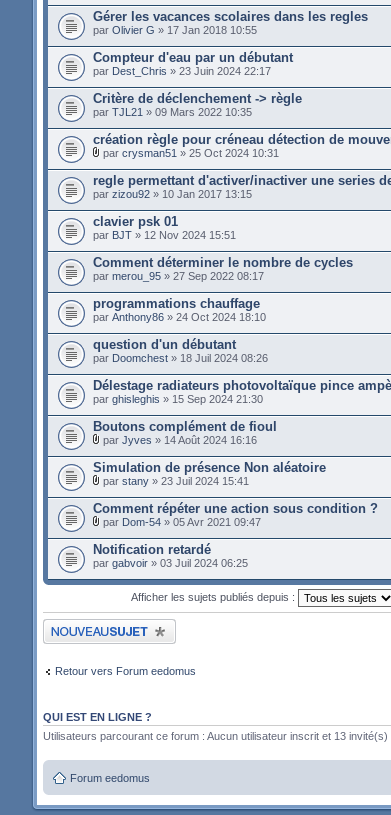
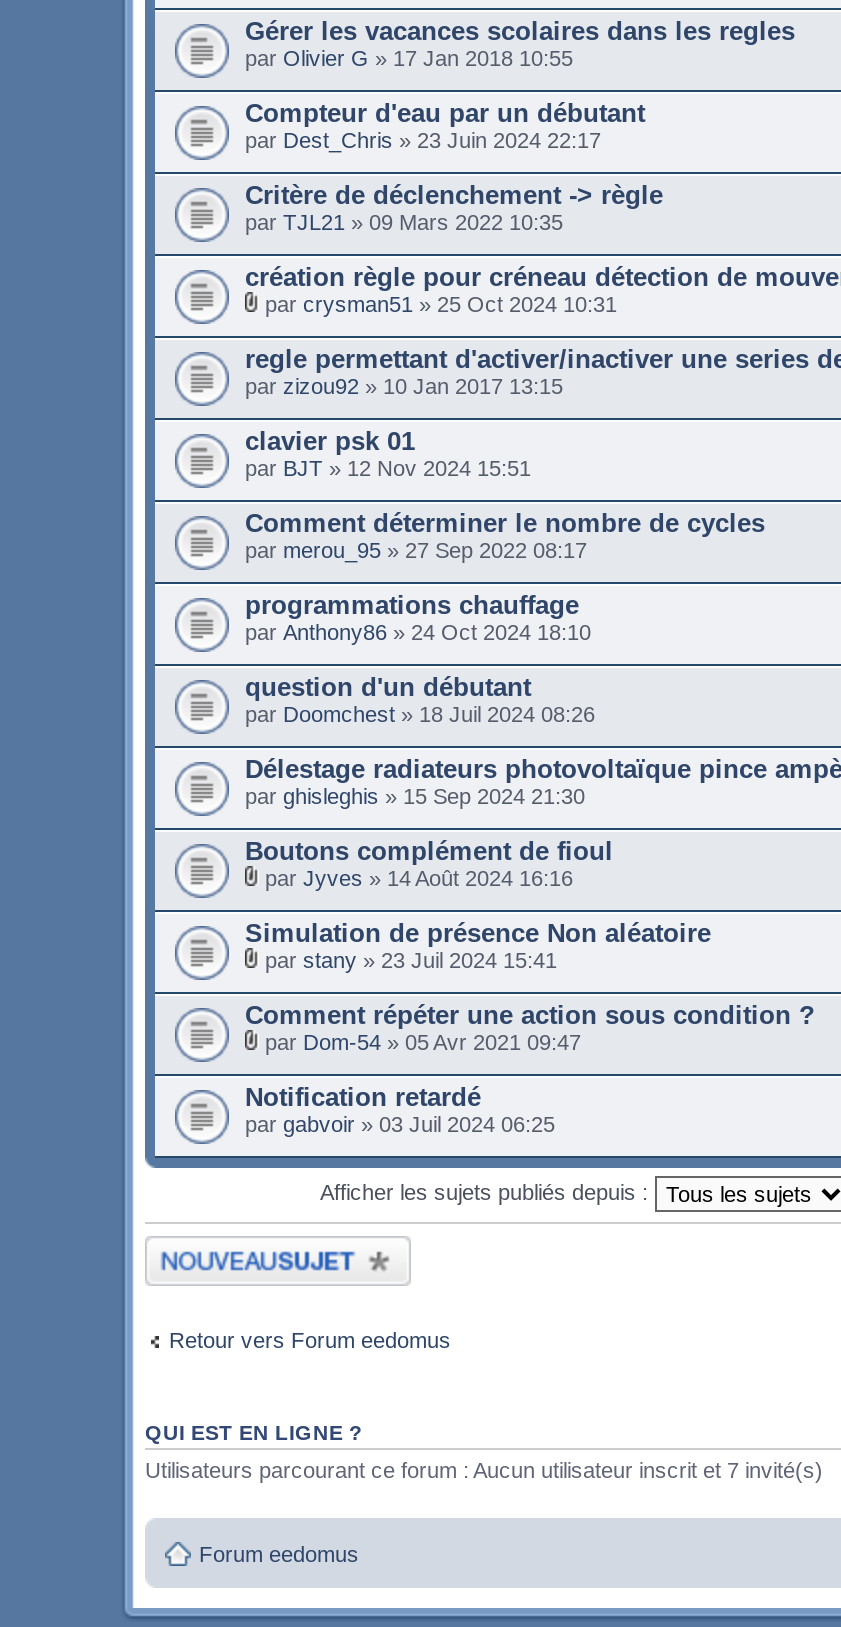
[43,730,388,742] Utilisateurs parcourant ce forum : Aucun utilisateur inscrit et 13 invité(s) -> [145,1458,823,1482] Utilisateurs parcourant ce forum : Aucun utilisateur inscrit et 7 invité(s)

